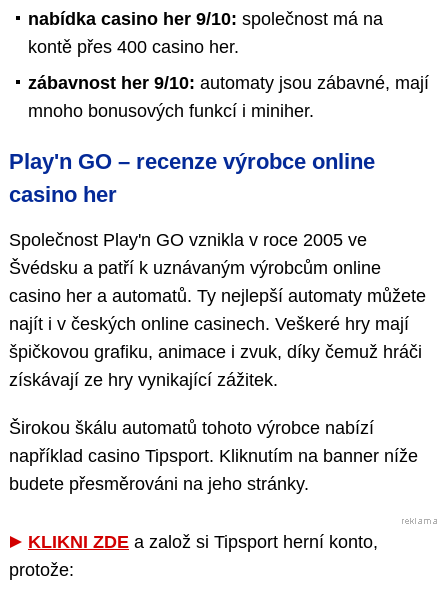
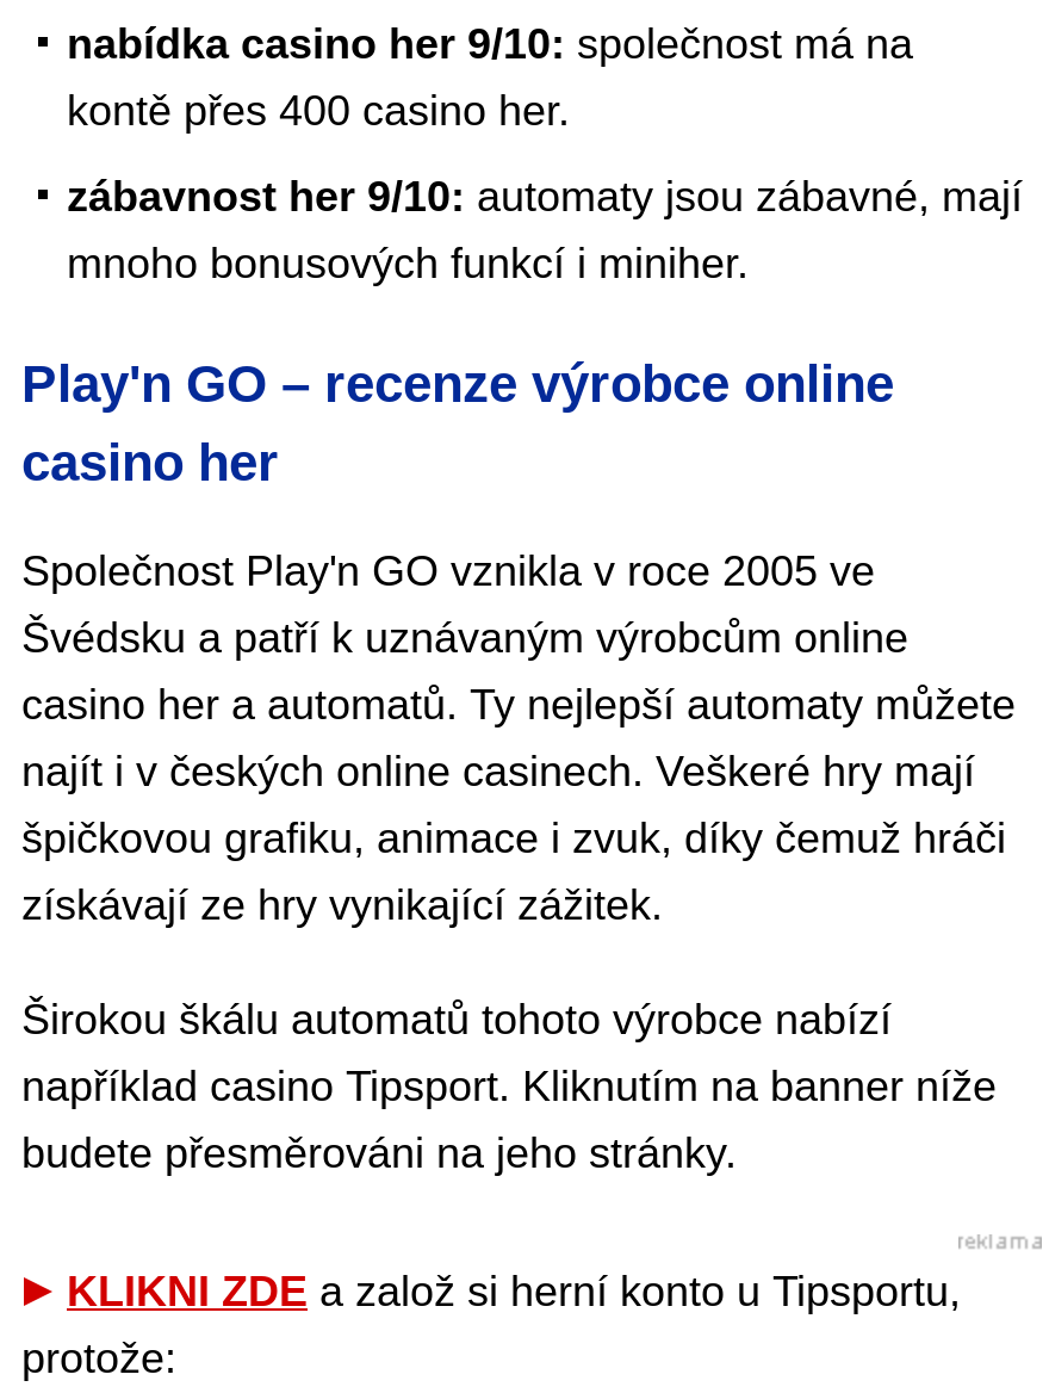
[28,532,378,552] KLIKNI ZDE a založ si Tipsport herní konto, -> [67,1267,961,1315] KLIKNI ZDE a založ si herní konto u Tipsportu,

